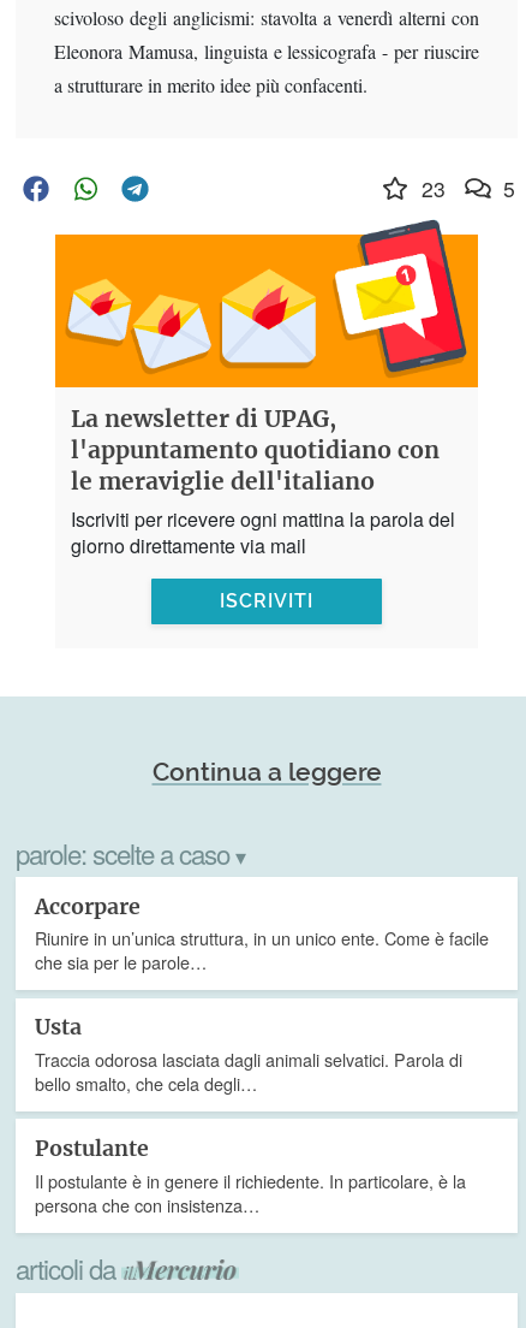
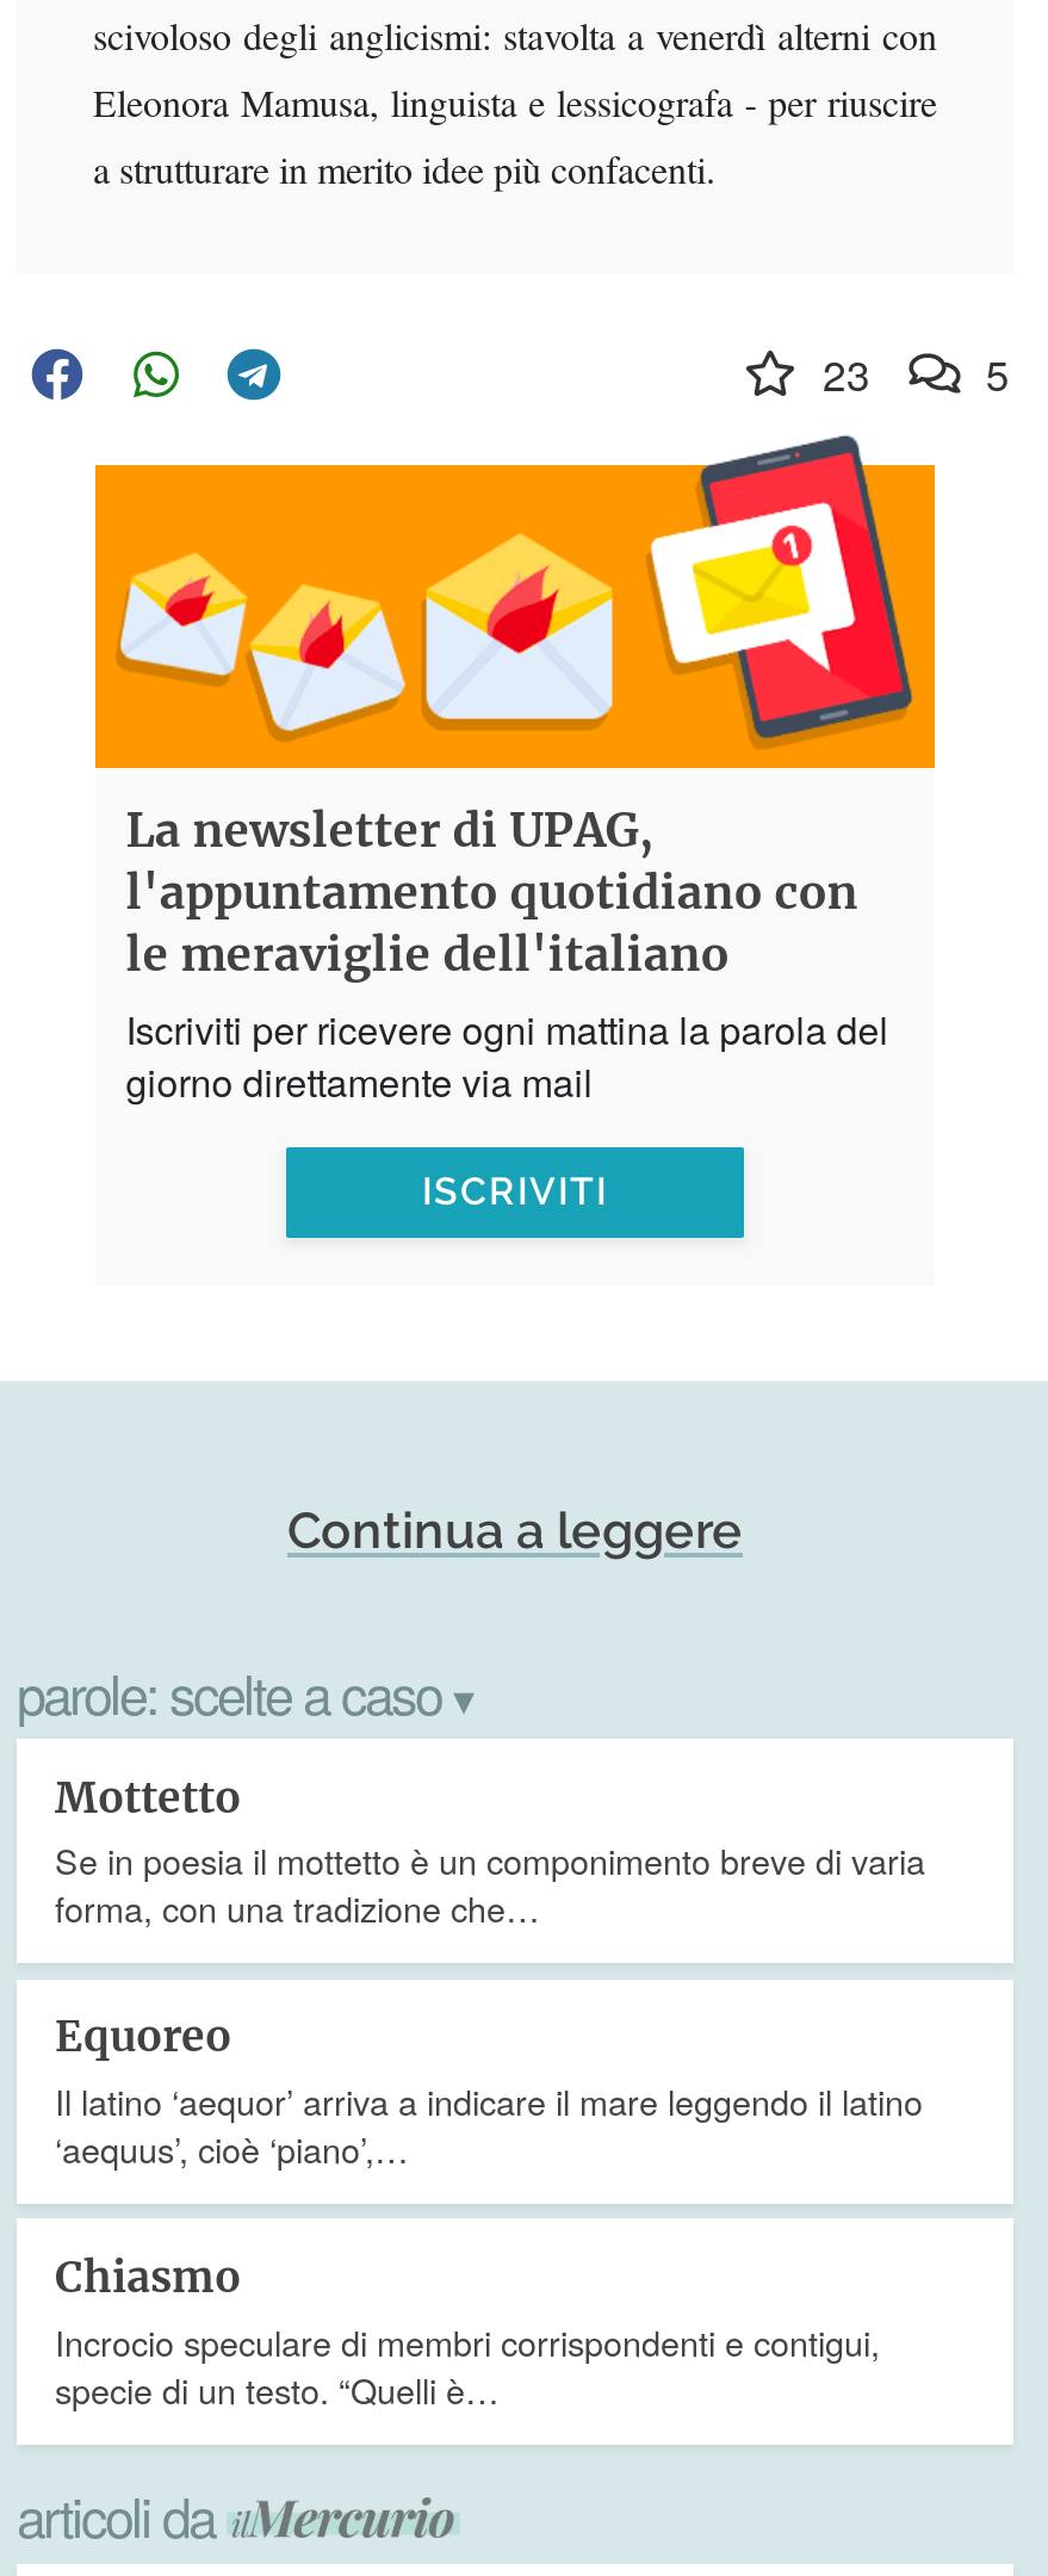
[35,893,489,975] Accorpare | Riunire in un’unica struttura, in un unico ente. Come è facile | che sia per le parole… -> [55,1771,925,1933] Mottetto | Se in poesia il mottetto è un componimento breve di varia | forma, con una tradizione che…
[35,1014,462,1096] Usta | Traccia odorosa lasciata dagli animali selvatici. Parola di | bello smalto, che cela degli… -> [55,2011,923,2173] Equoreo | Il latino ‘aequor’ arriva a indicare il mare leggendo il latino | ‘aequus’, cioè ‘piano’,…
[35,1136,466,1217] Postulante | Il postulante è in genere il richiedente. In particolare, è la | persona che con insistenza… -> [55,2252,880,2414] Chiasmo | Incrocio speculare di membri corrispondenti e contigui, | specie di un testo. “Quelli è…

